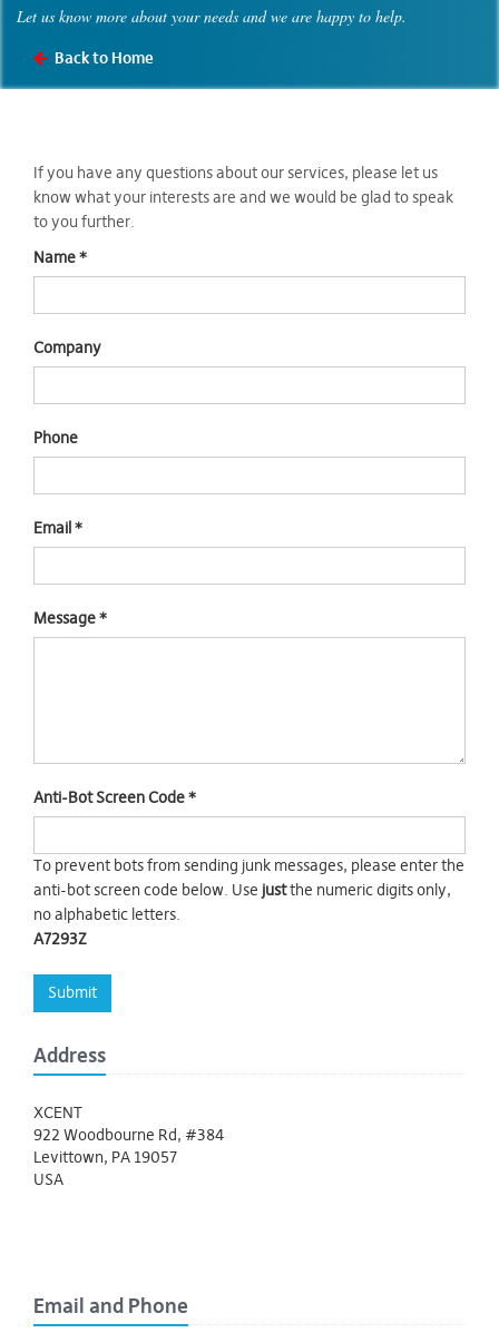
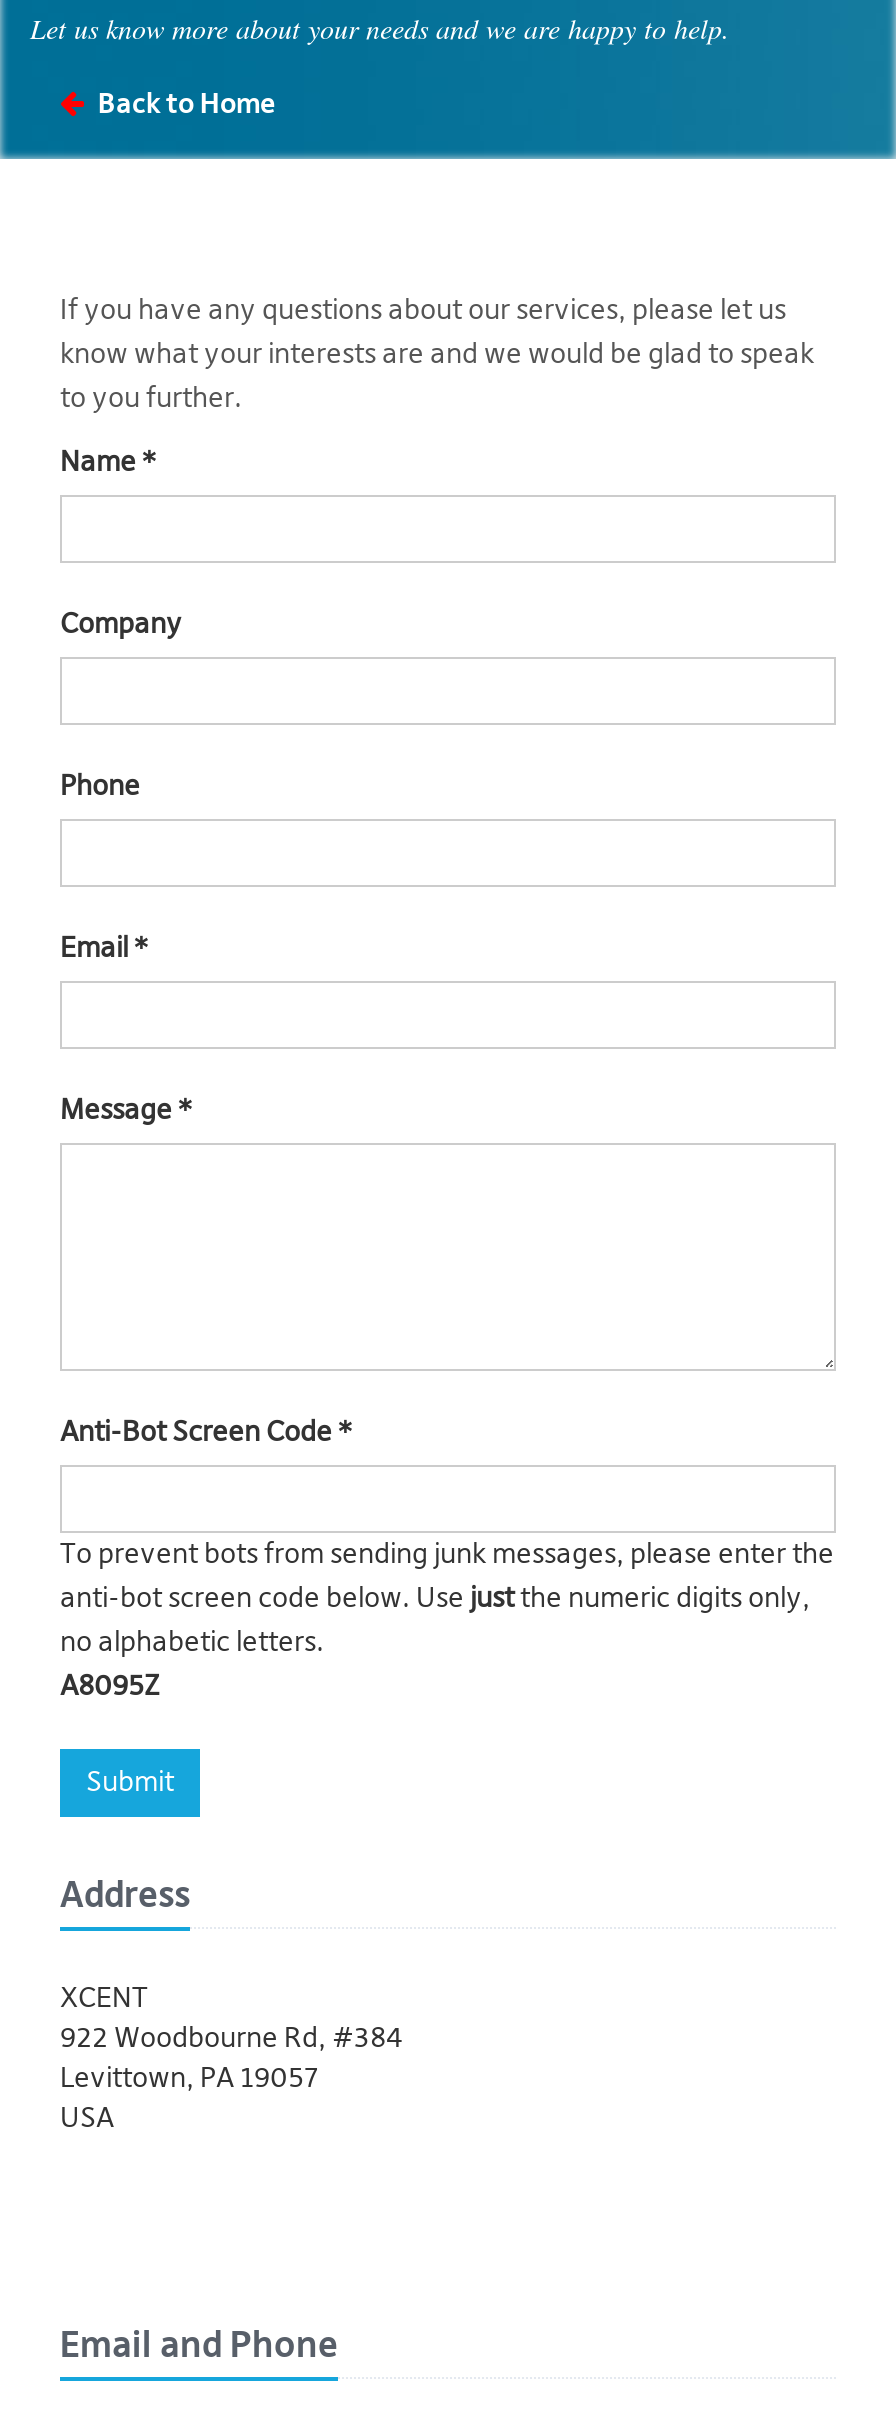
[33,932,87,948] A7293Z -> [60,1673,160,1701] A8095Z

